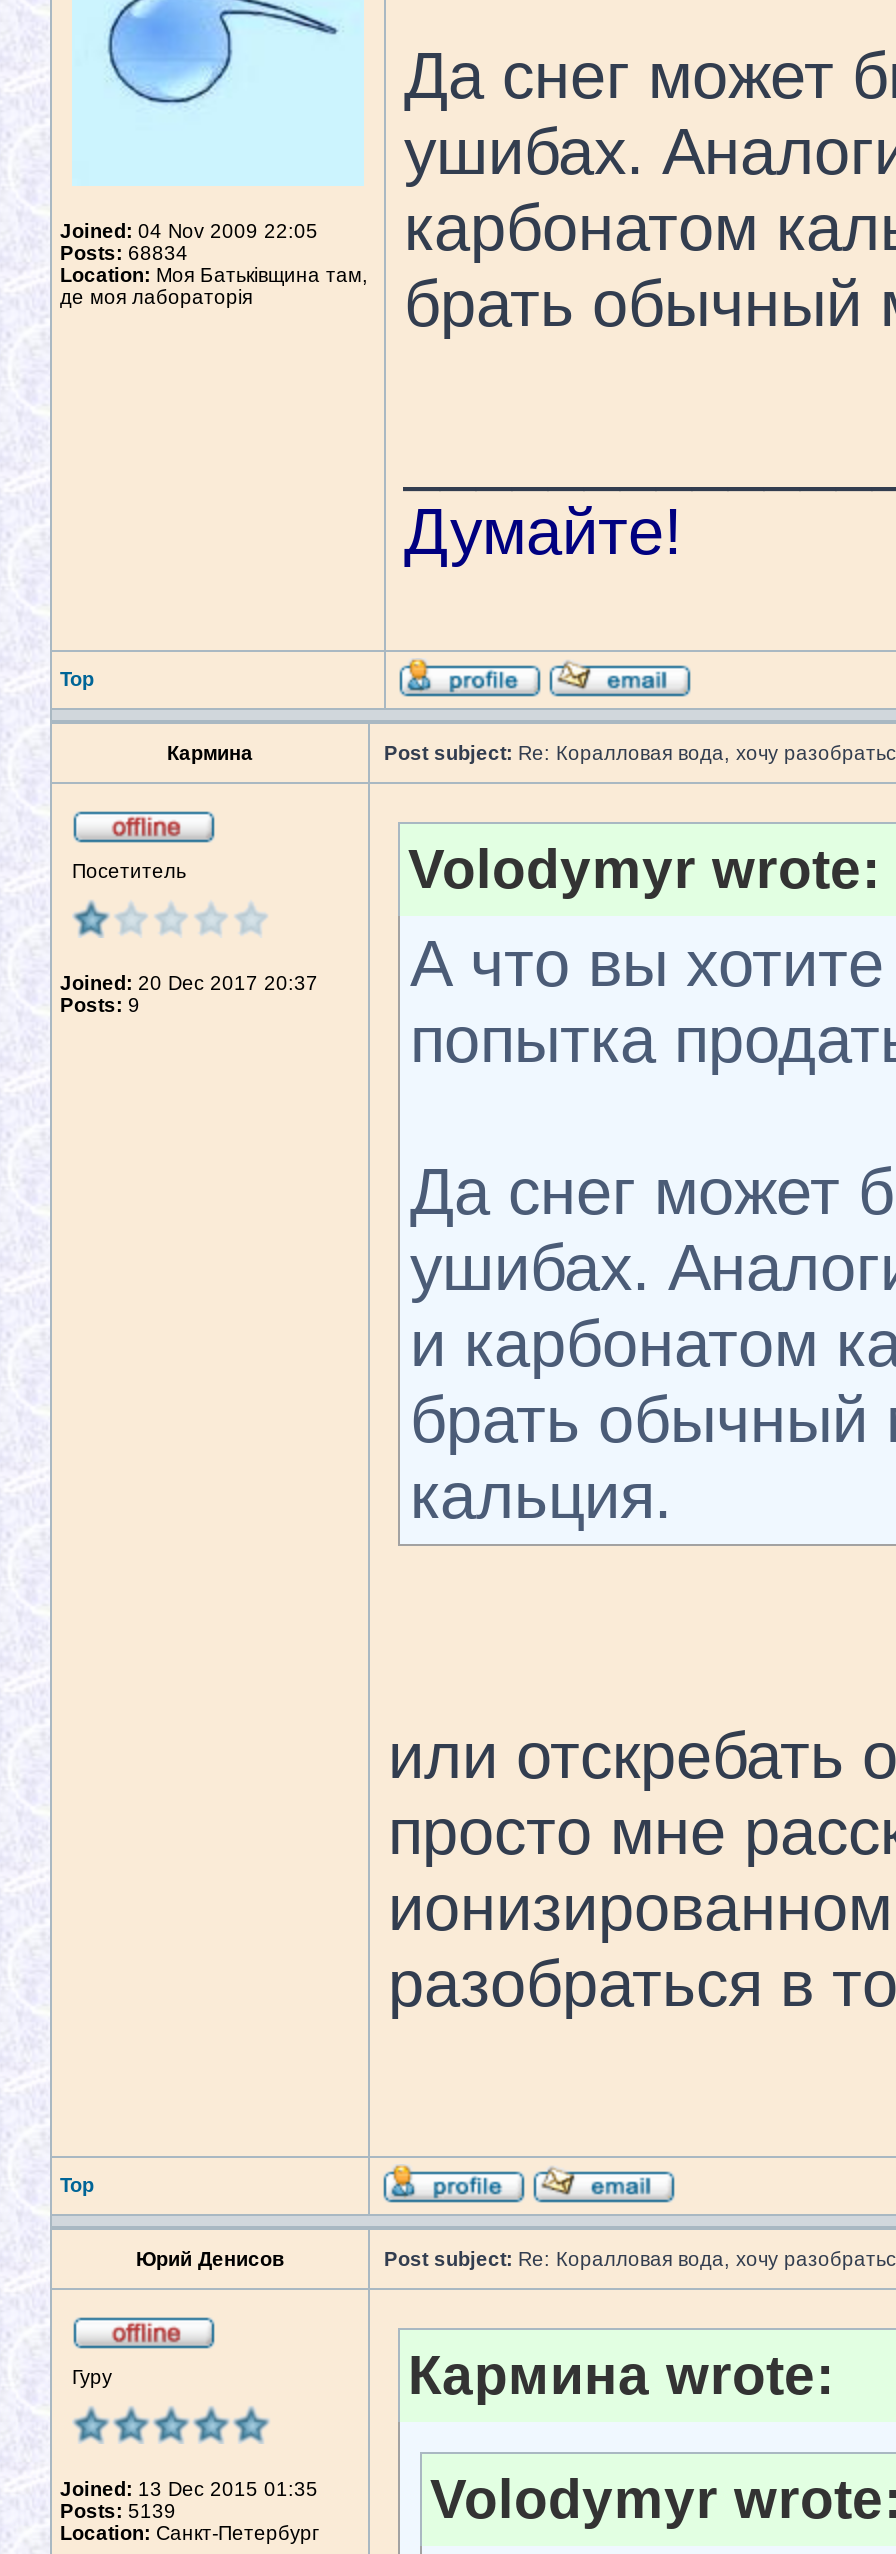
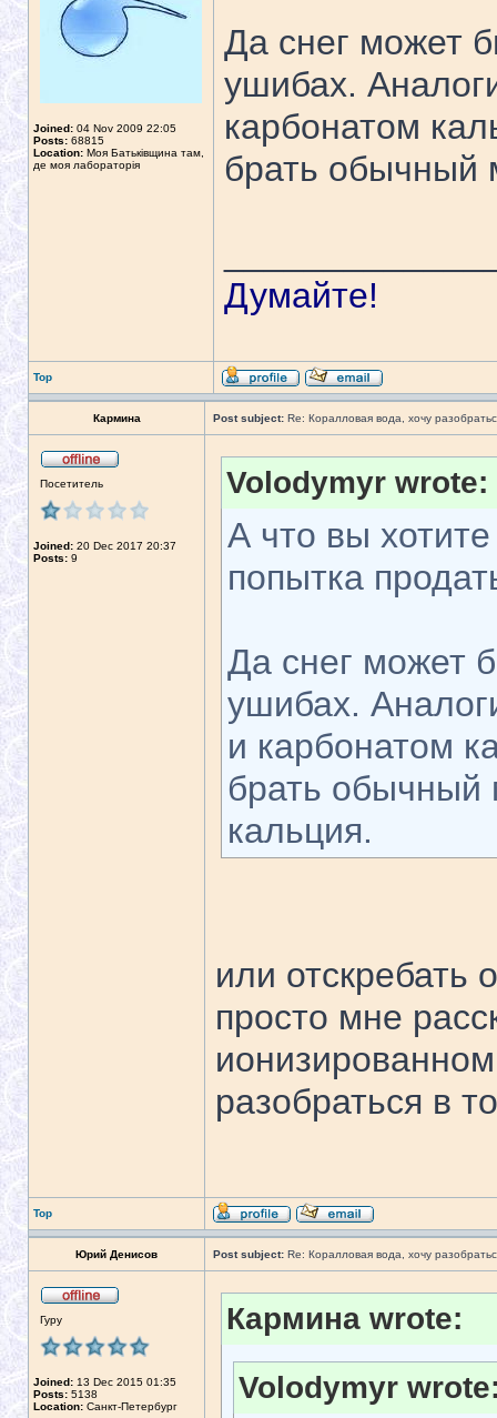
[60,242,188,264] Posts: 68834 -> [33,134,104,147] Posts: 68815
[60,2500,176,2522] Posts: 5139 -> [33,1388,98,1400] Posts: 5138

